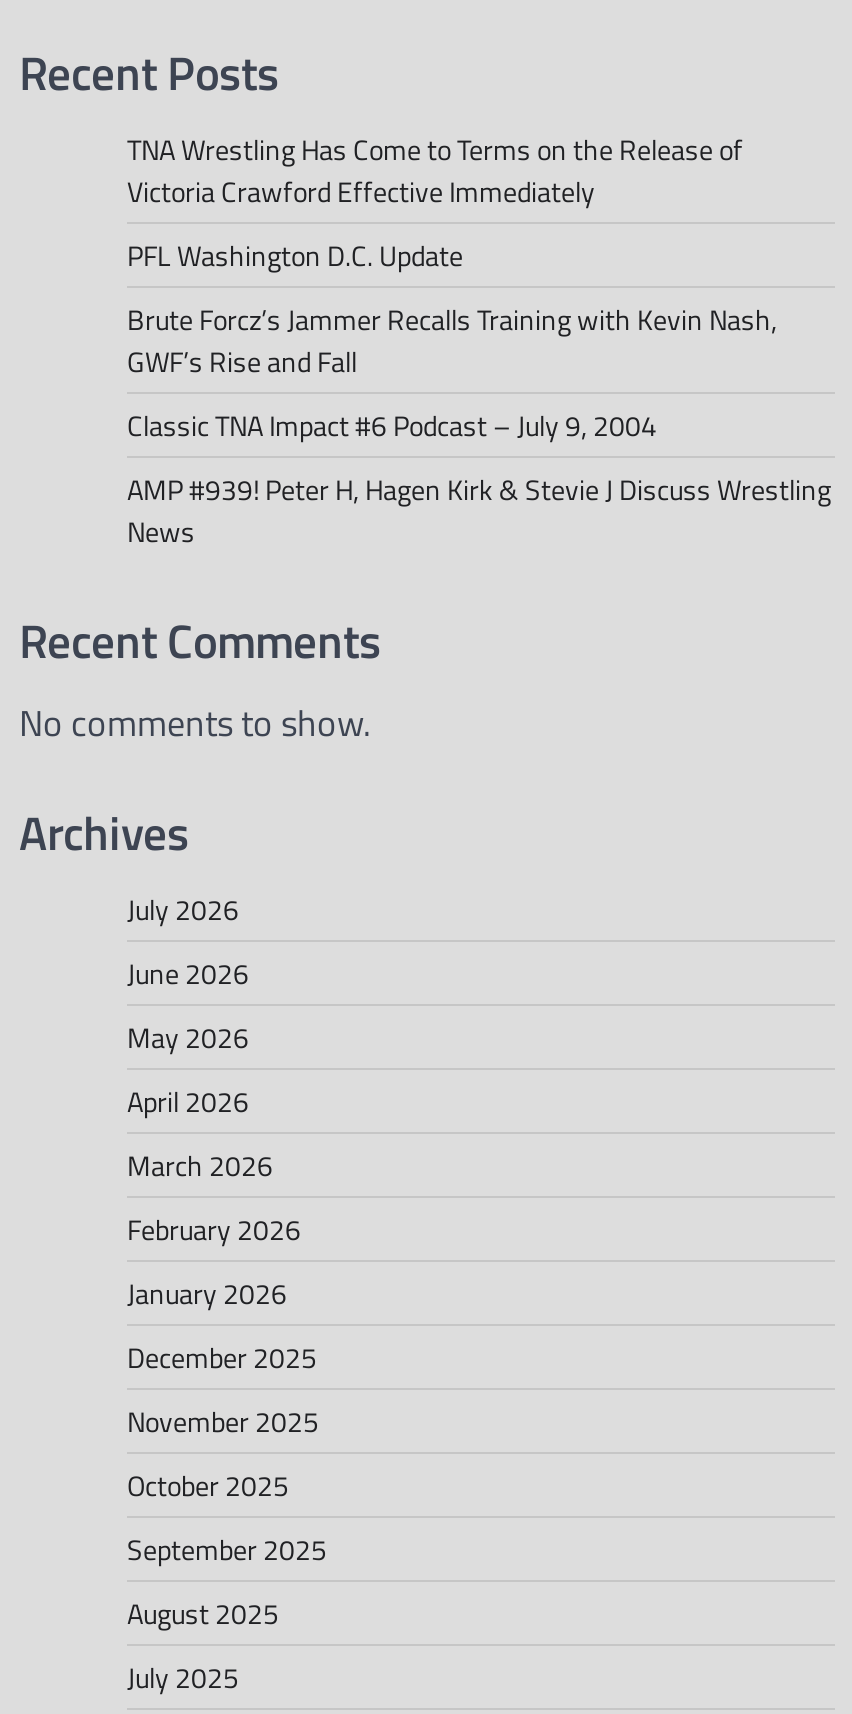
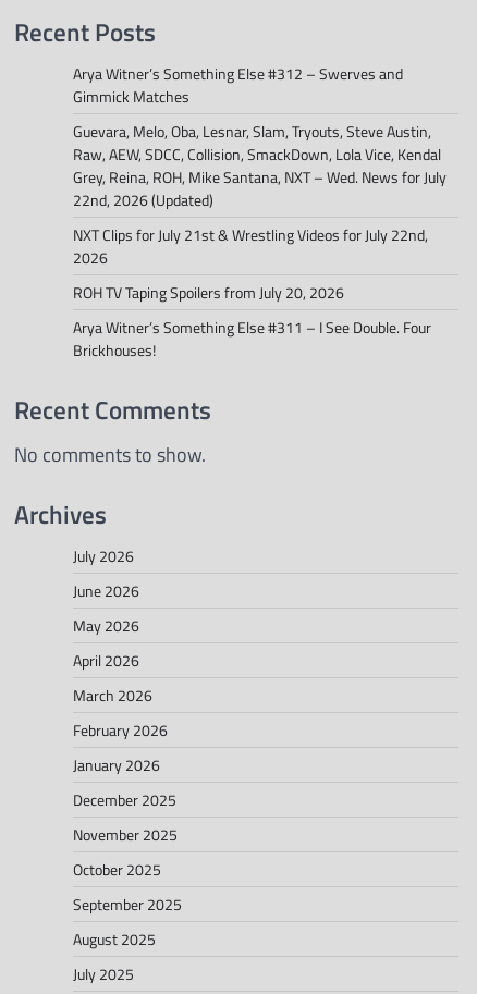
[127,128,743,212] TNA Wrestling Has Come to Terms on the Release of | Victoria Crawford Effective Immediately -> [73,62,403,108] Arya Witner’s Something Else #312 – Swerves and | Gimmick Matches
[127,234,463,276] PFL Washington D.C. Update -> [73,120,447,211] Guevara, Melo, Oba, Lesnar, Slam, Tryouts, Steve Austin, | Raw, AEW, SDCC, Collision, SmackDown, Lola Vice, Kendal | Grey, Reina, ROH, Mike Santana, NXT – Wed. News for July | 22nd, 2026 (Updated)
[127,298,777,382] Brute Forcz’s Jammer Recalls Training with Kevin Nash, | GWF’s Rise and Fall -> [73,223,428,269] NXT Clips for July 21st & Wrestling Videos for July 22nd, | 2026
[127,404,657,446] Classic TNA Impact #6 Podcast – July 9, 2004 -> [73,281,344,304] ROH TV Taping Spoilers from July 20, 2026
[127,468,831,552] AMP #939! Peter H, Hagen Kirk & Stevie J Discuss Wrestling | News -> [73,316,431,362] Arya Witner’s Something Else #311 – I See Double. Four | Brickhouses!

